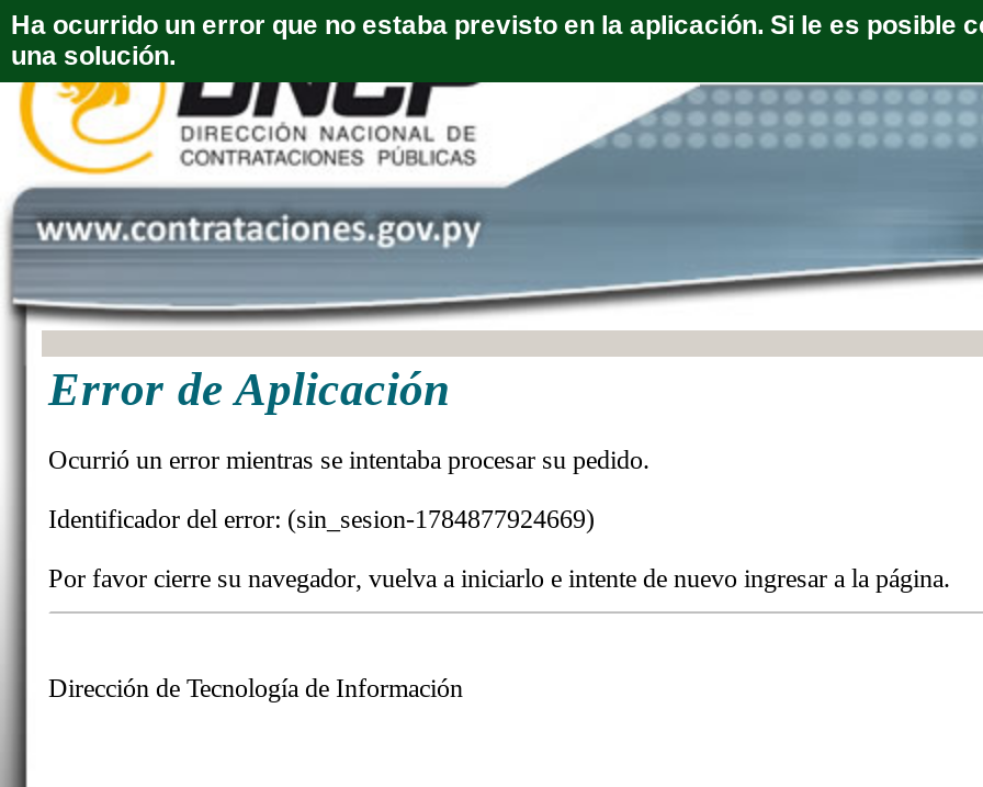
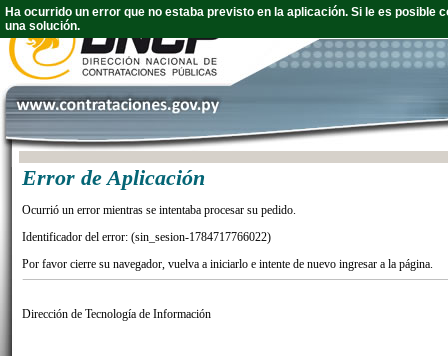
[48,504,595,535] Identificador del error: (sin_sesion-1784877924669) -> [22,230,271,244] Identificador del error: (sin_sesion-1784717766022)

